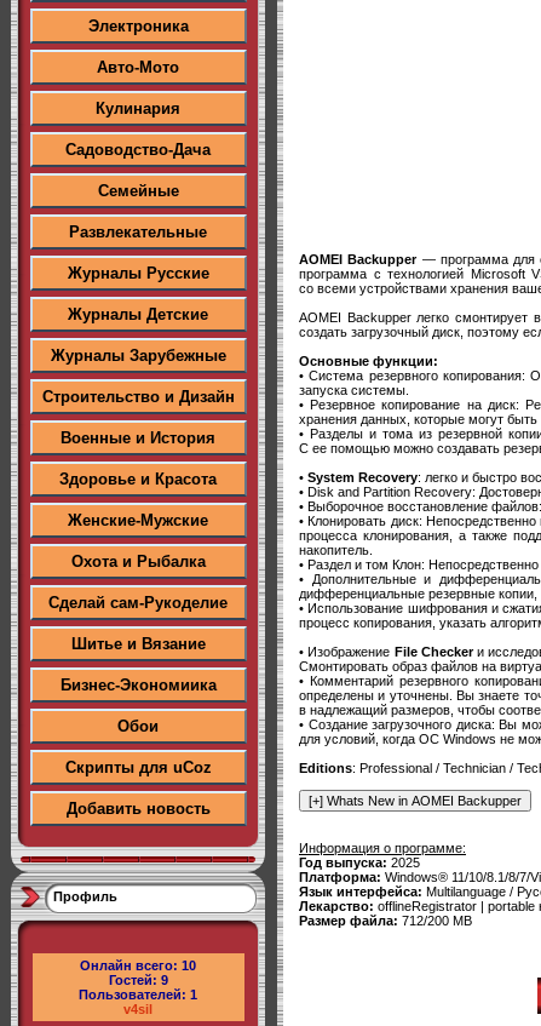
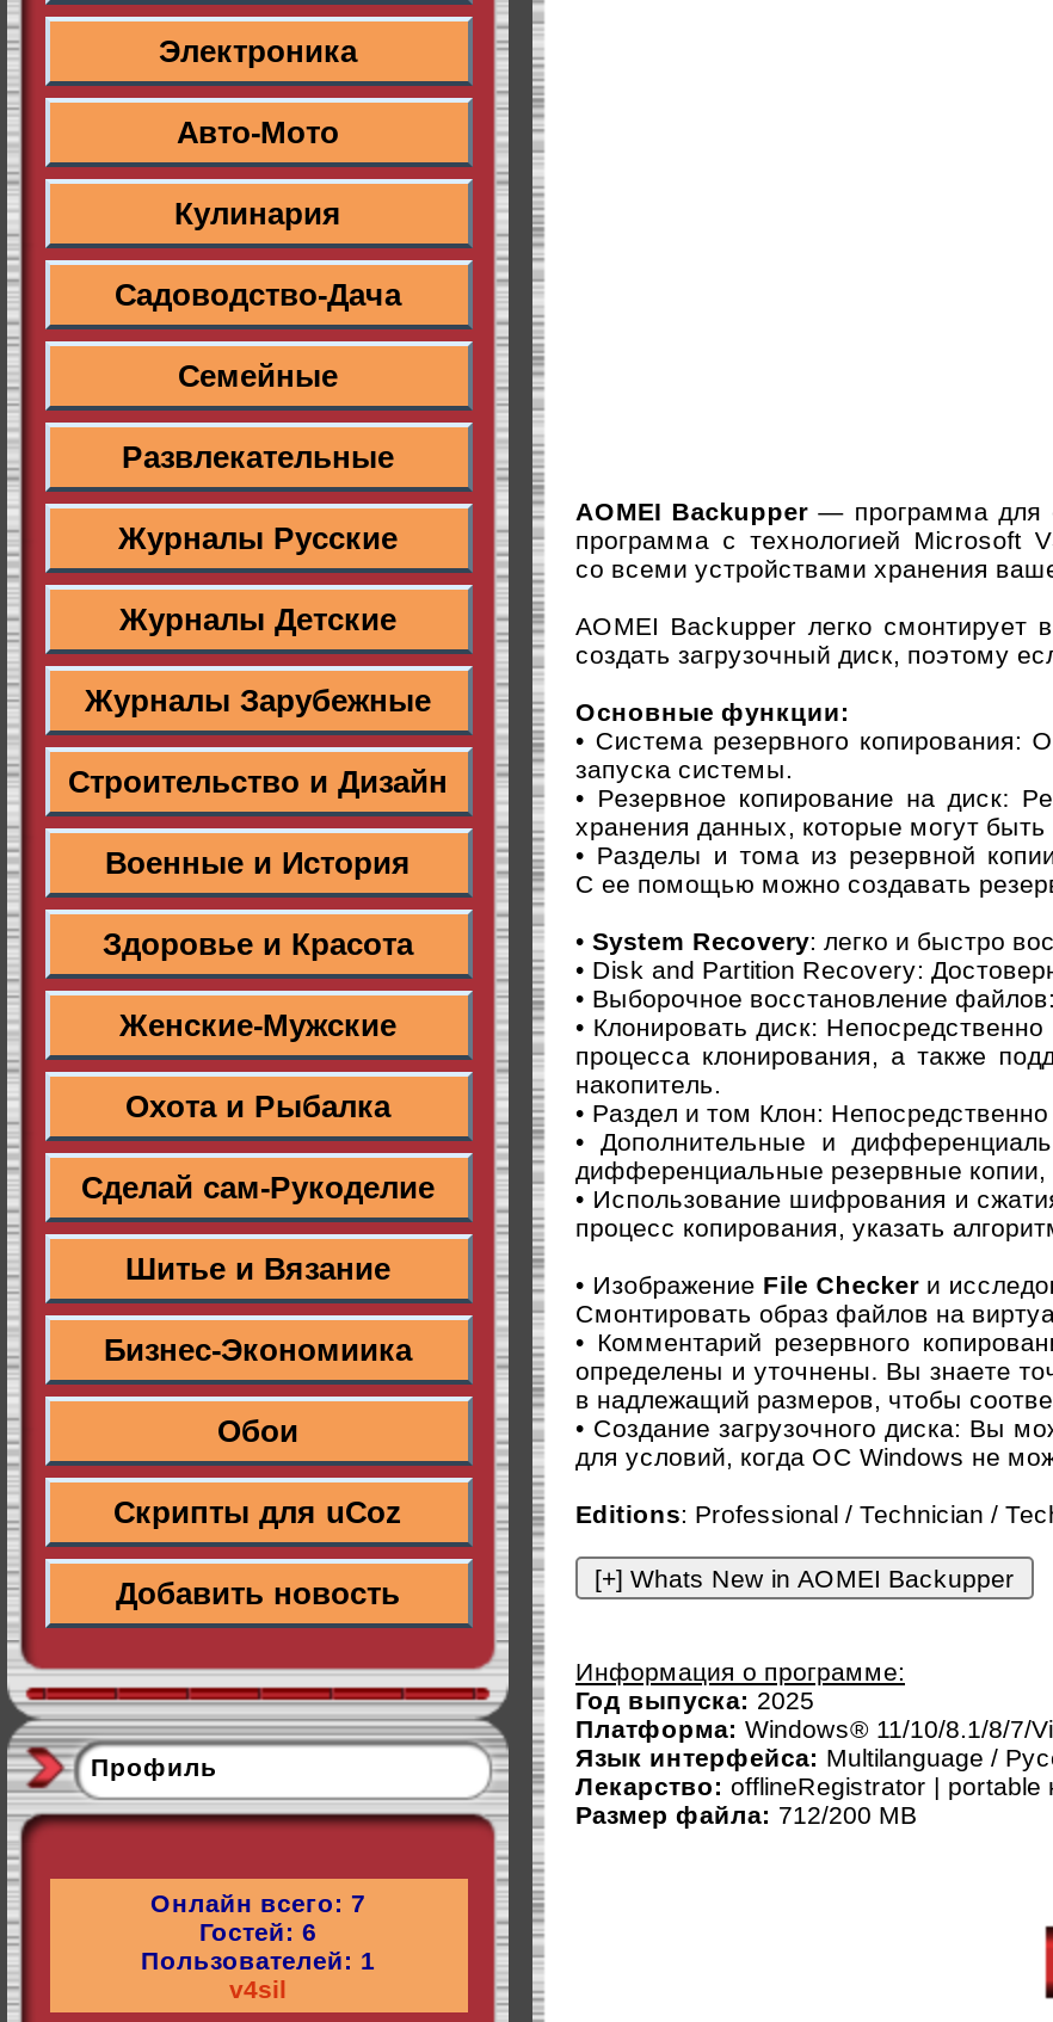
[80,958,196,973] Онлайн всего: 10 -> [150,1888,365,1917] Онлайн всего: 7
[108,973,168,987] Гостей: 9 -> [199,1917,316,1946] Гостей: 6

